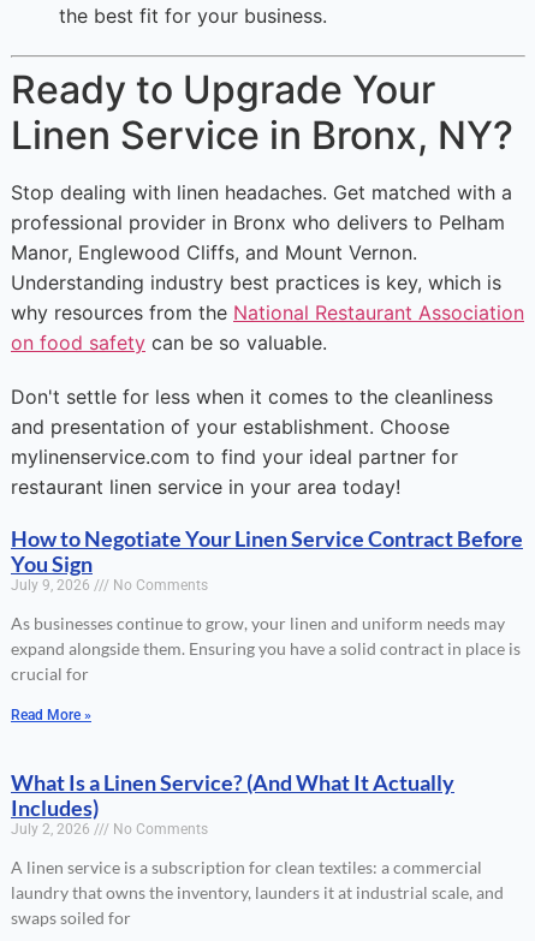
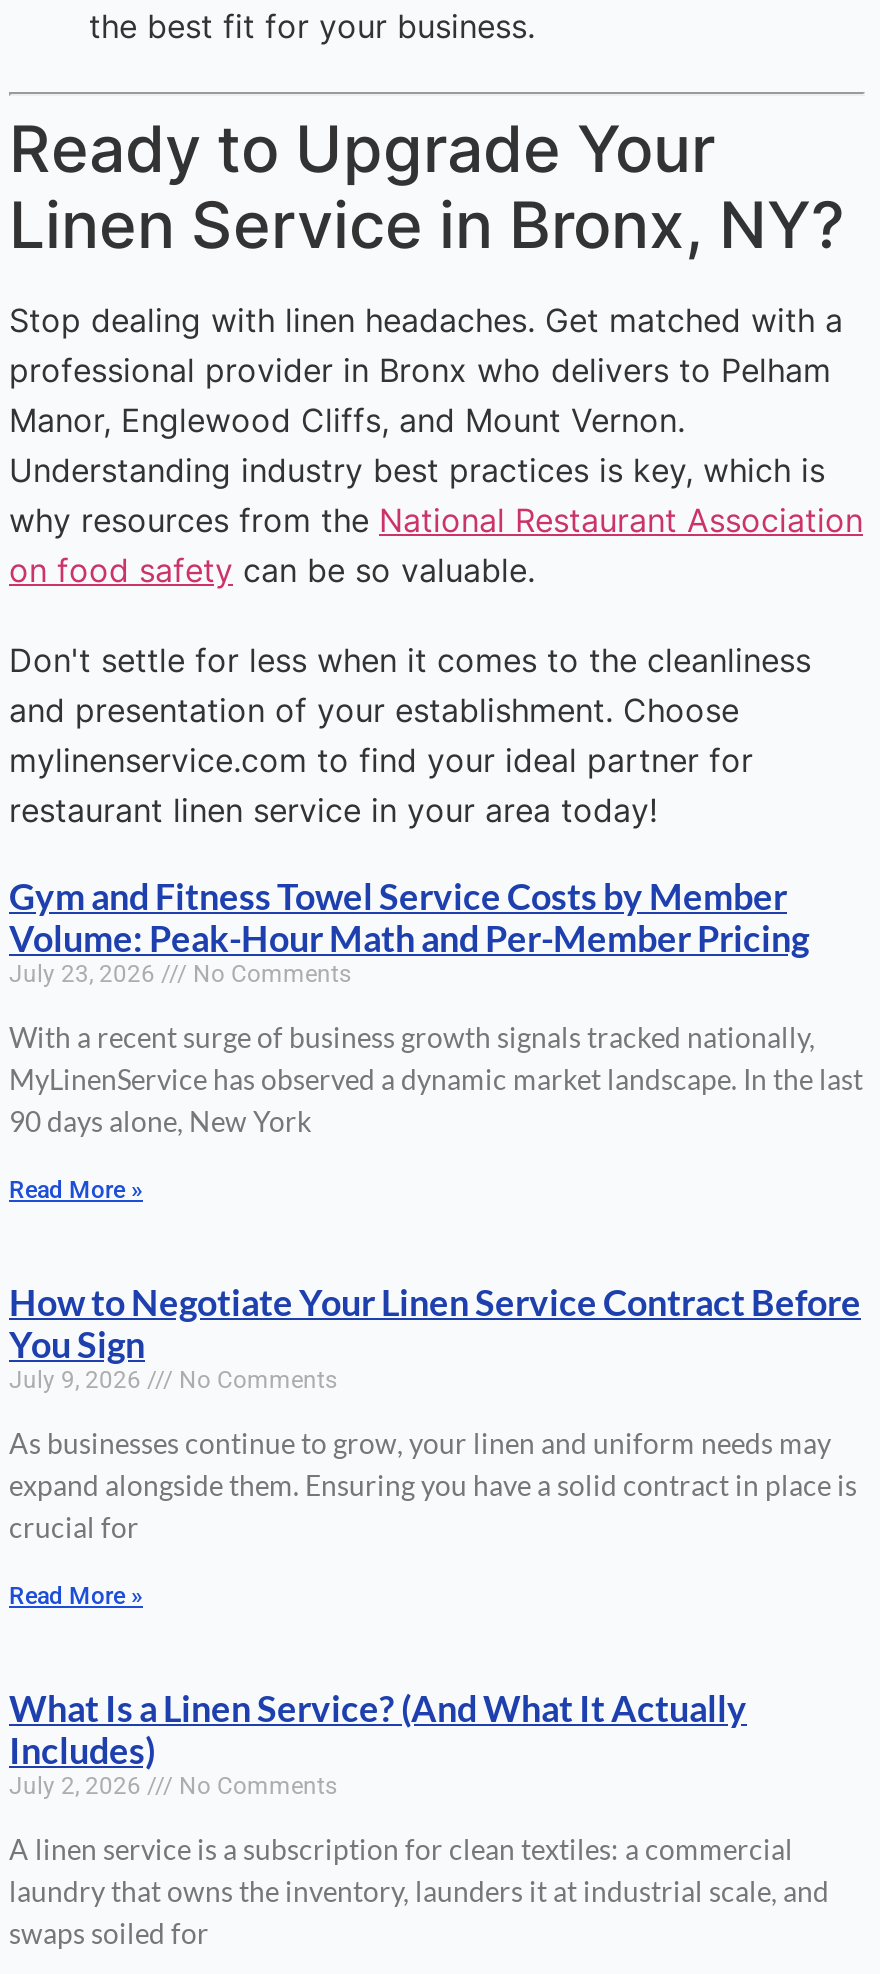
none -> [9,874,863,1204] Gym and Fitness Towel Service Costs by Member | Volume: Peak-Hour Math and Per-Member Pricing | July 23, 2026 | No Comments | With a recent surge of business growth signals tracked nationally, | MyLinenService has observed a dynamic market landscape. In the last | 90 days alone, New York | Read More »

